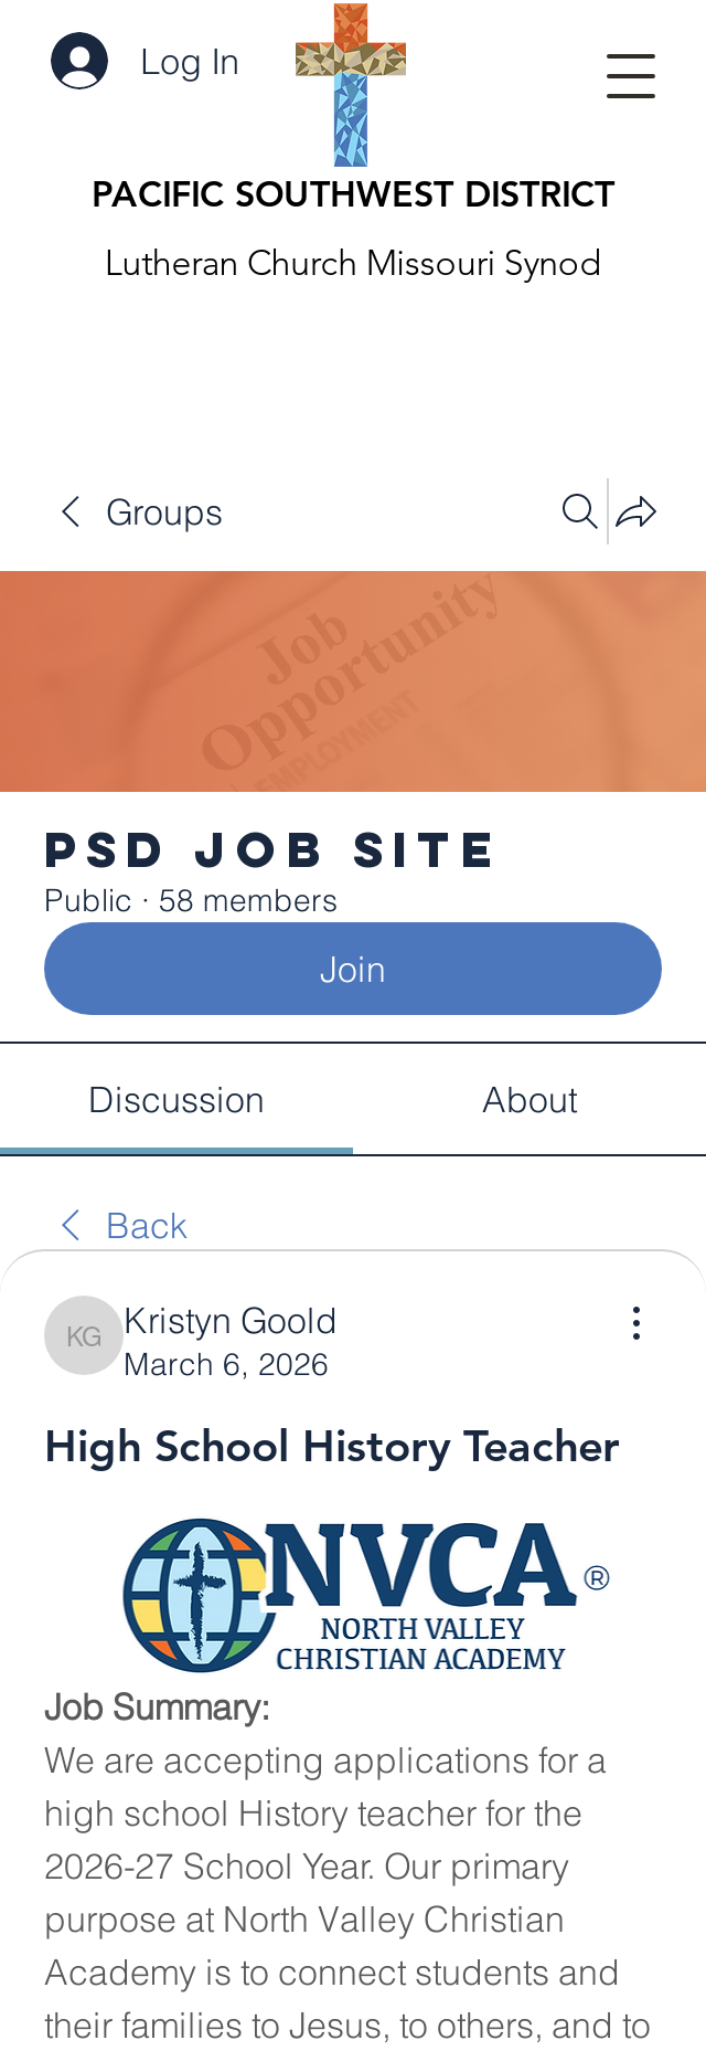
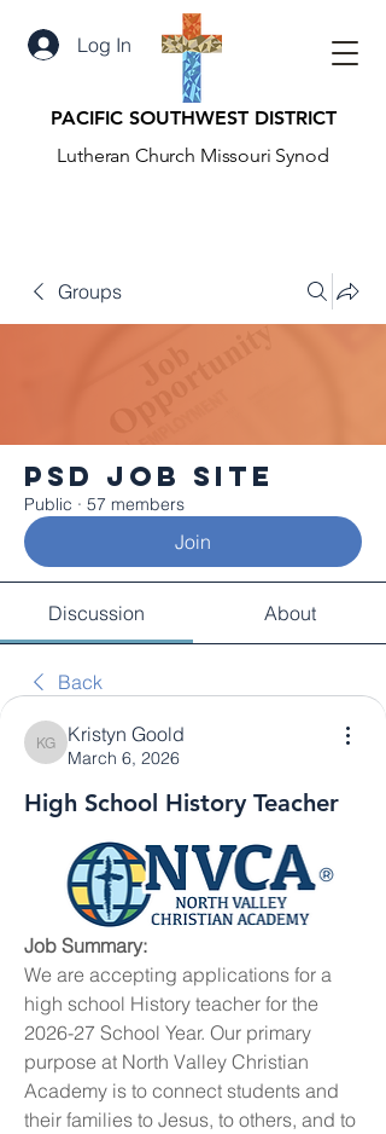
[44,880,338,920] Public · 58 members -> [24,493,185,515] Public · 57 members

